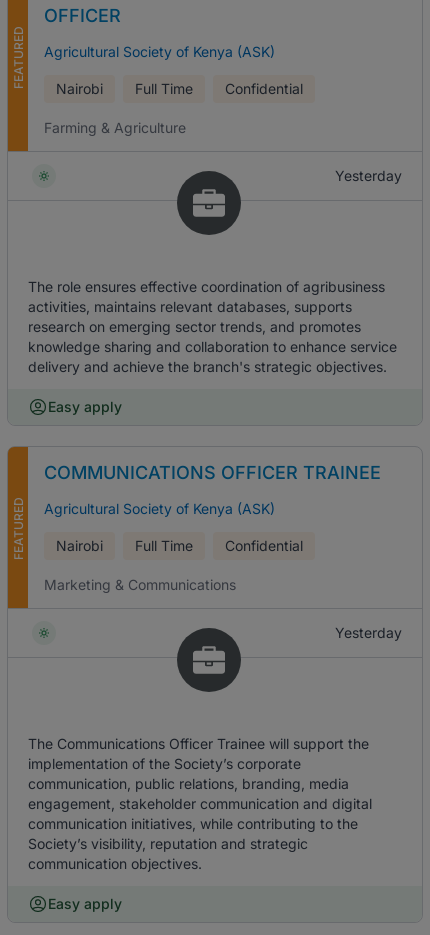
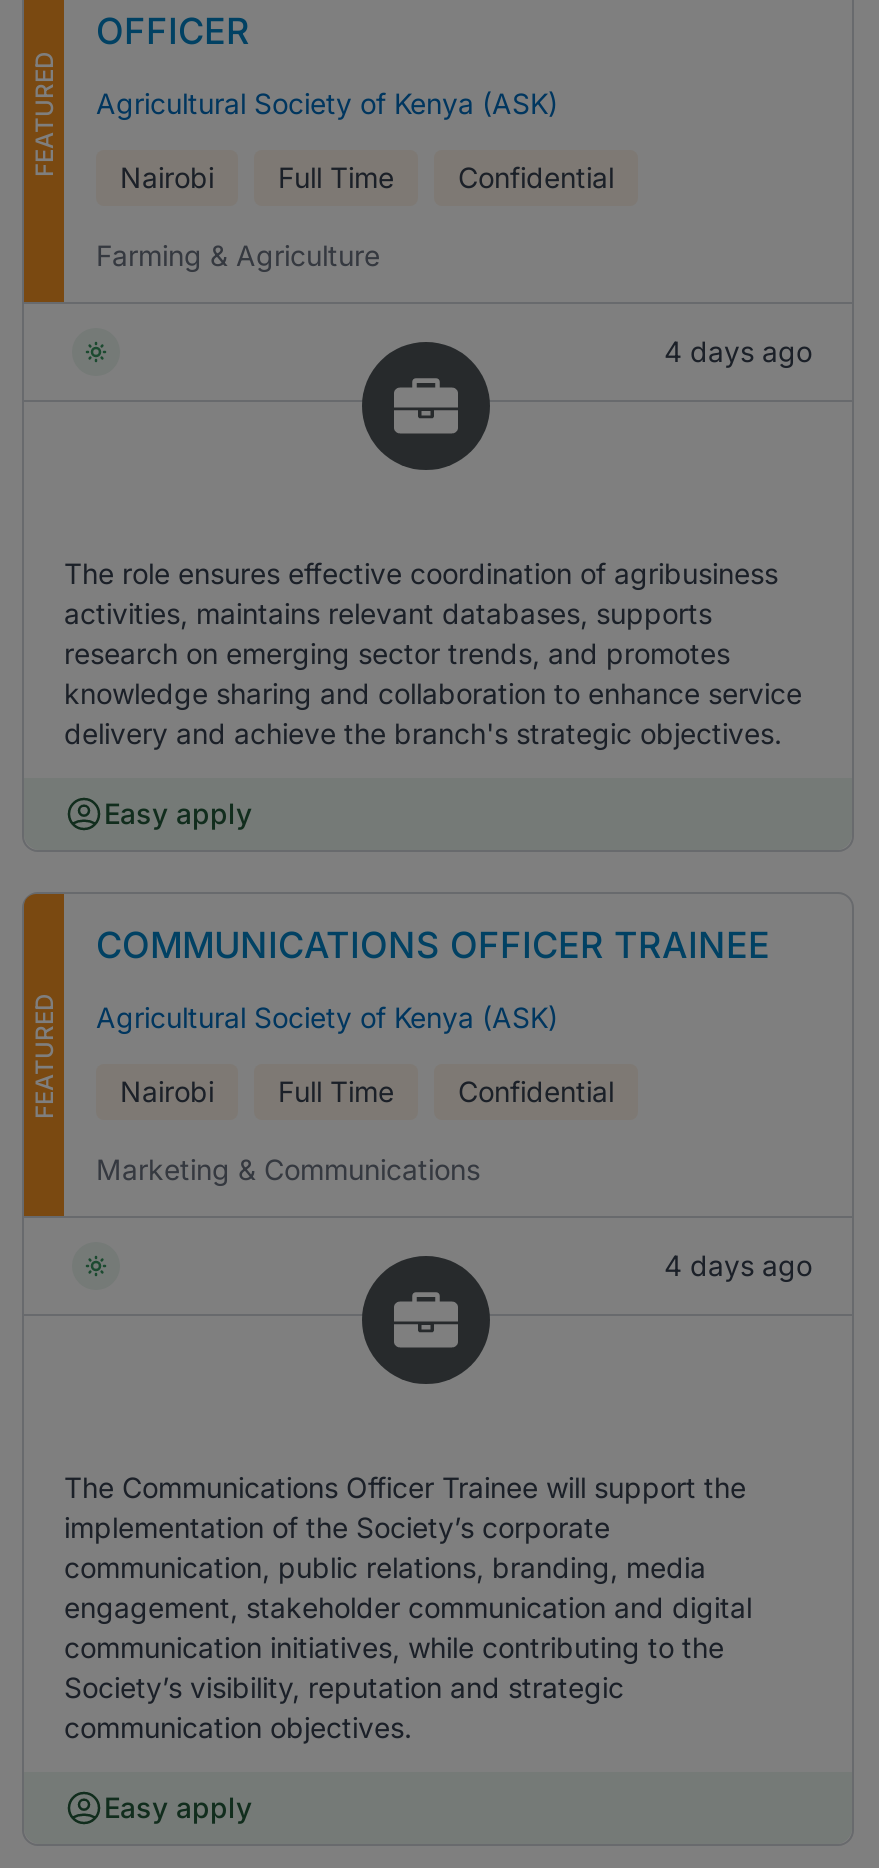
[335,167,402,184] Yesterday -> [664,334,812,368] 4 days ago
[335,624,402,641] Yesterday -> [664,1248,812,1282] 4 days ago

